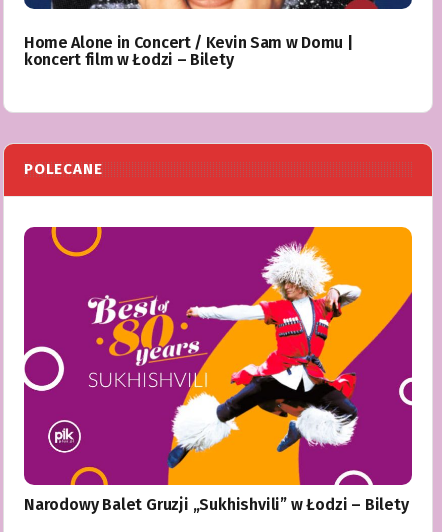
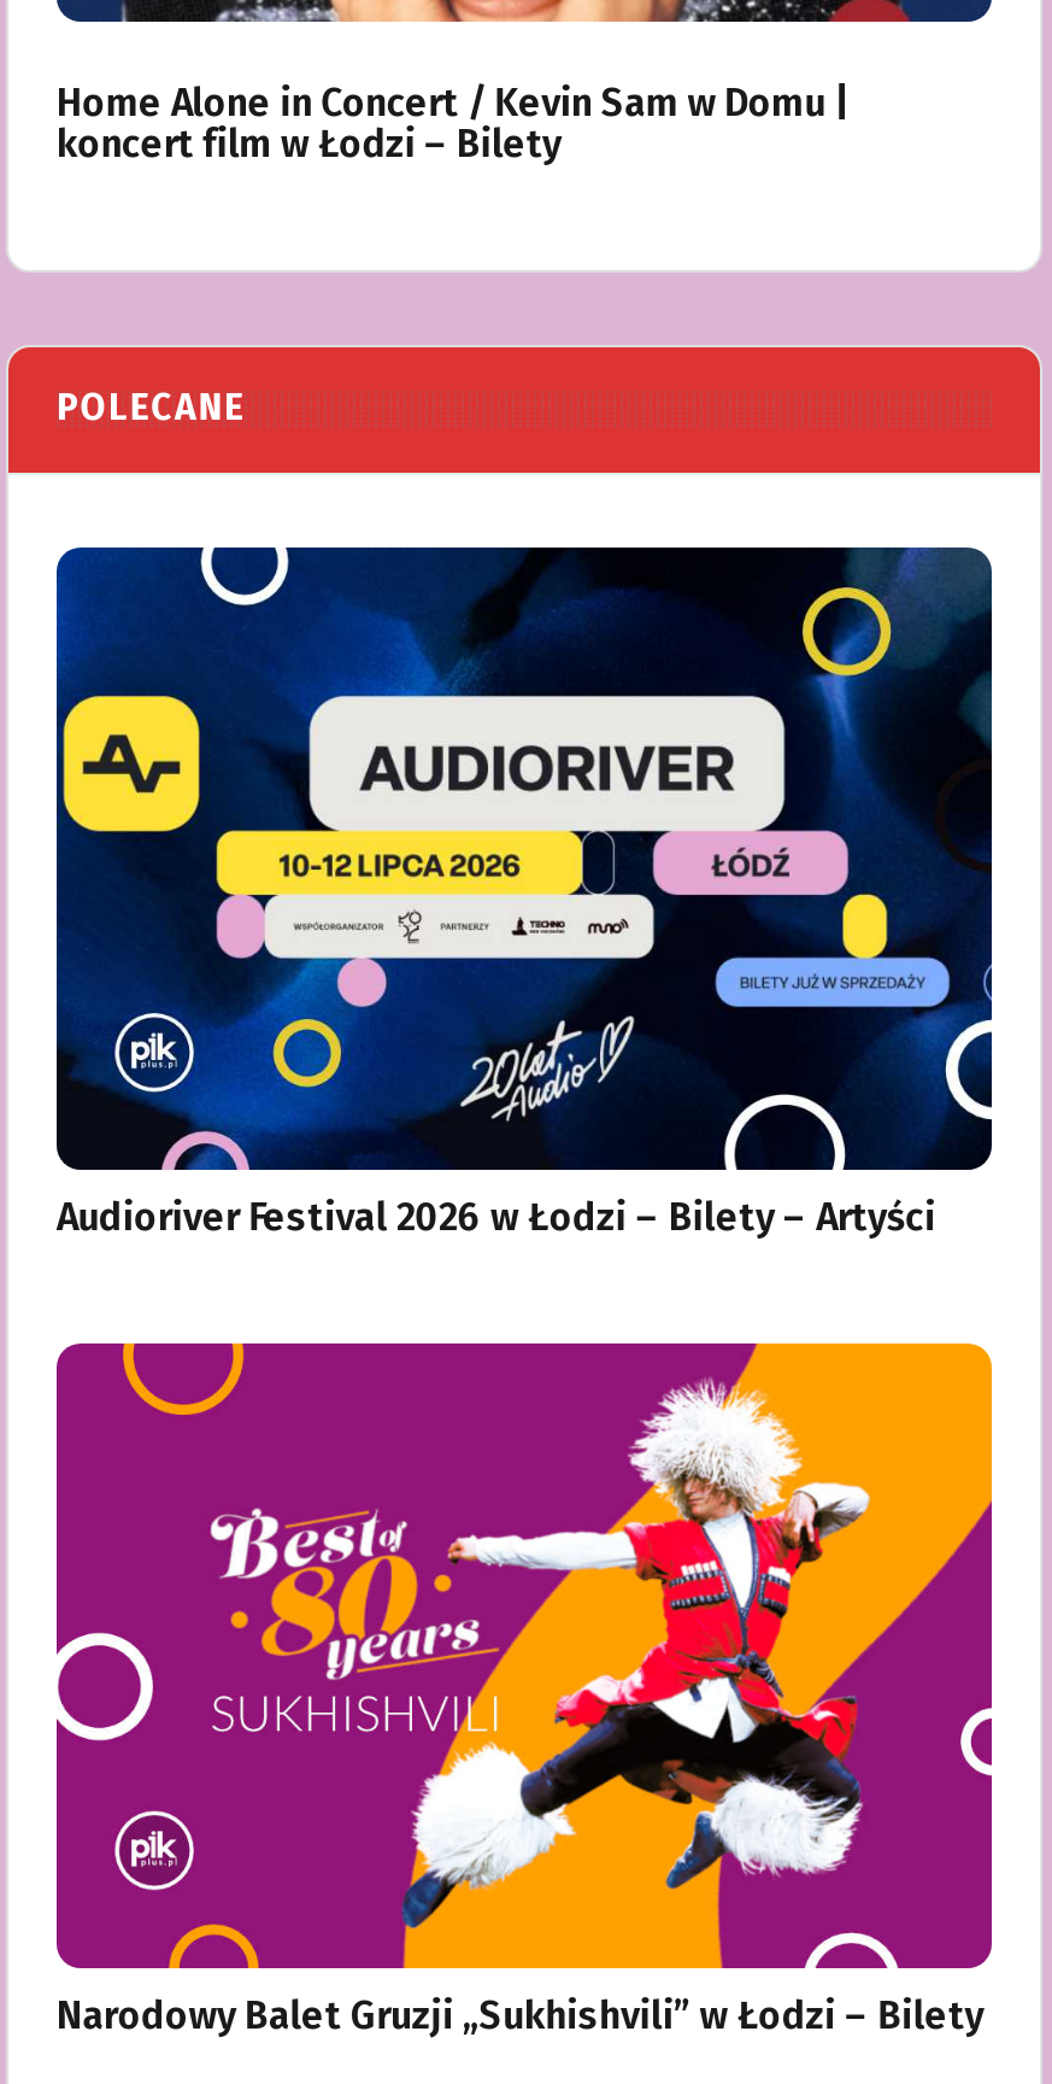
none -> [54,545,994,1241] [image] | Audioriver Festival 2026 w Łodzi – Bilety – Artyści

